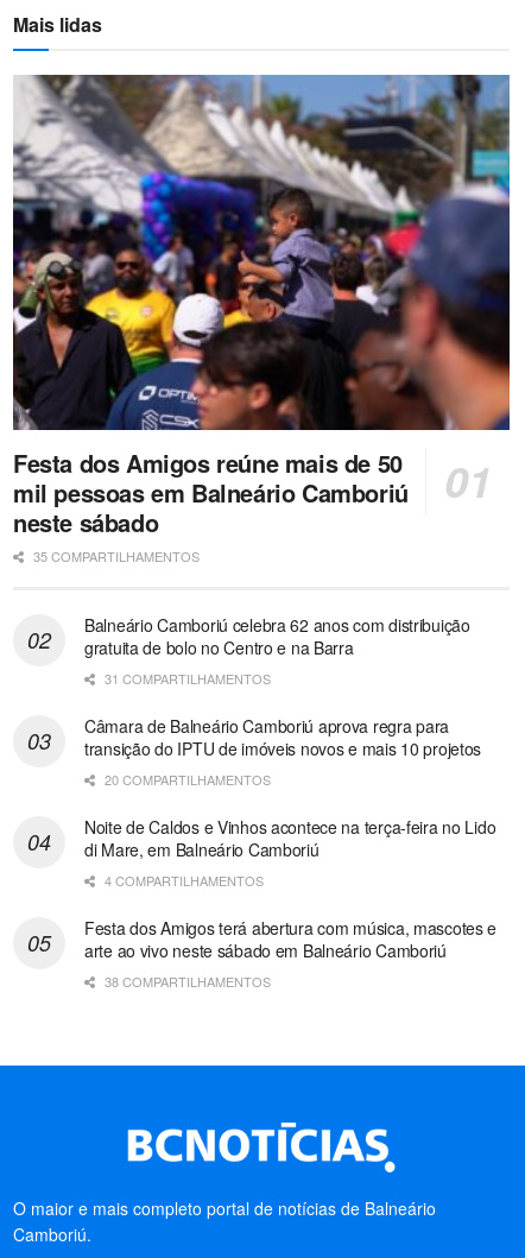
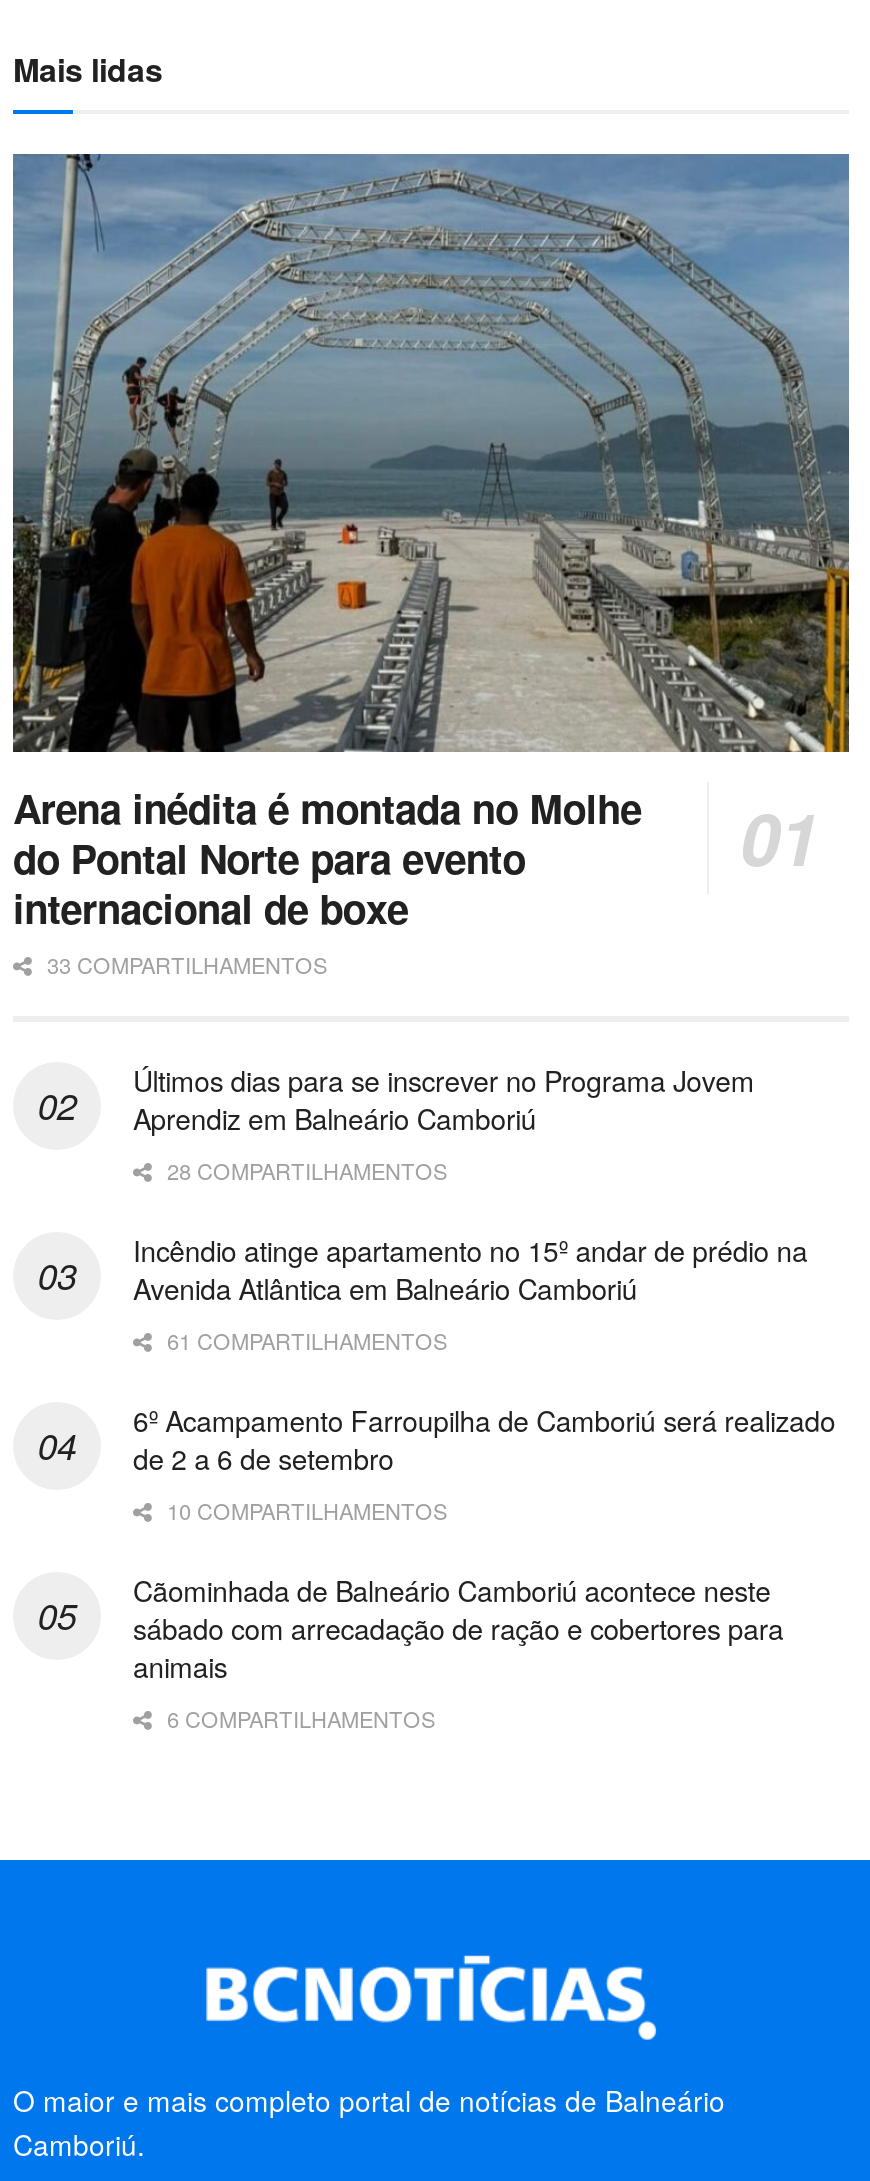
[12,74,511,566] [image] | Festa dos Amigos reúne mais de 50 | mil pessoas em Balneário Camboriú | neste sábado | 35 COMPARTILHAMENTOS -> [11,152,851,980] [image] | Arena inédita é montada no Molhe | do Pontal Norte para evento | internacional de boxe | 33 COMPARTILHAMENTOS
[84,613,470,688] Balneário Camboriú celebra 62 anos com distribuição | gratuita de bolo no Centro e na Barra | 31 COMPARTILHAMENTOS -> [133,1060,754,1186] Últimos dias para se inscrever no Programa Jovem | Aprendiz em Balneário Camboriú | 28 COMPARTILHAMENTOS
[84,714,481,789] Câmara de Balneário Camboriú aprova regra para | transição do IPTU de imóveis novos e mais 10 projetos | 20 COMPARTILHAMENTOS -> [133,1230,807,1356] Incêndio atinge apartamento no 15º andar de prédio na | Avenida Atlântica em Balneário Camboriú | 61 COMPARTILHAMENTOS
[84,815,496,890] Noite de Caldos e Vinhos acontece na terça-feira no Lido | di Mare, em Balneário Camboriú | 4 COMPARTILHAMENTOS -> [133,1400,835,1526] 6º Acampamento Farroupilha de Camboriú será realizado | de 2 a 6 de setembro | 10 COMPARTILHAMENTOS
[84,916,497,991] Festa dos Amigos terá abertura com música, mascotes e | arte ao vivo neste sábado em Balneário Camboriú | 38 COMPARTILHAMENTOS -> [133,1570,784,1734] Cãominhada de Balneário Camboriú acontece neste | sábado com arrecadação de ração e cobertores para | animais | 6 COMPARTILHAMENTOS

